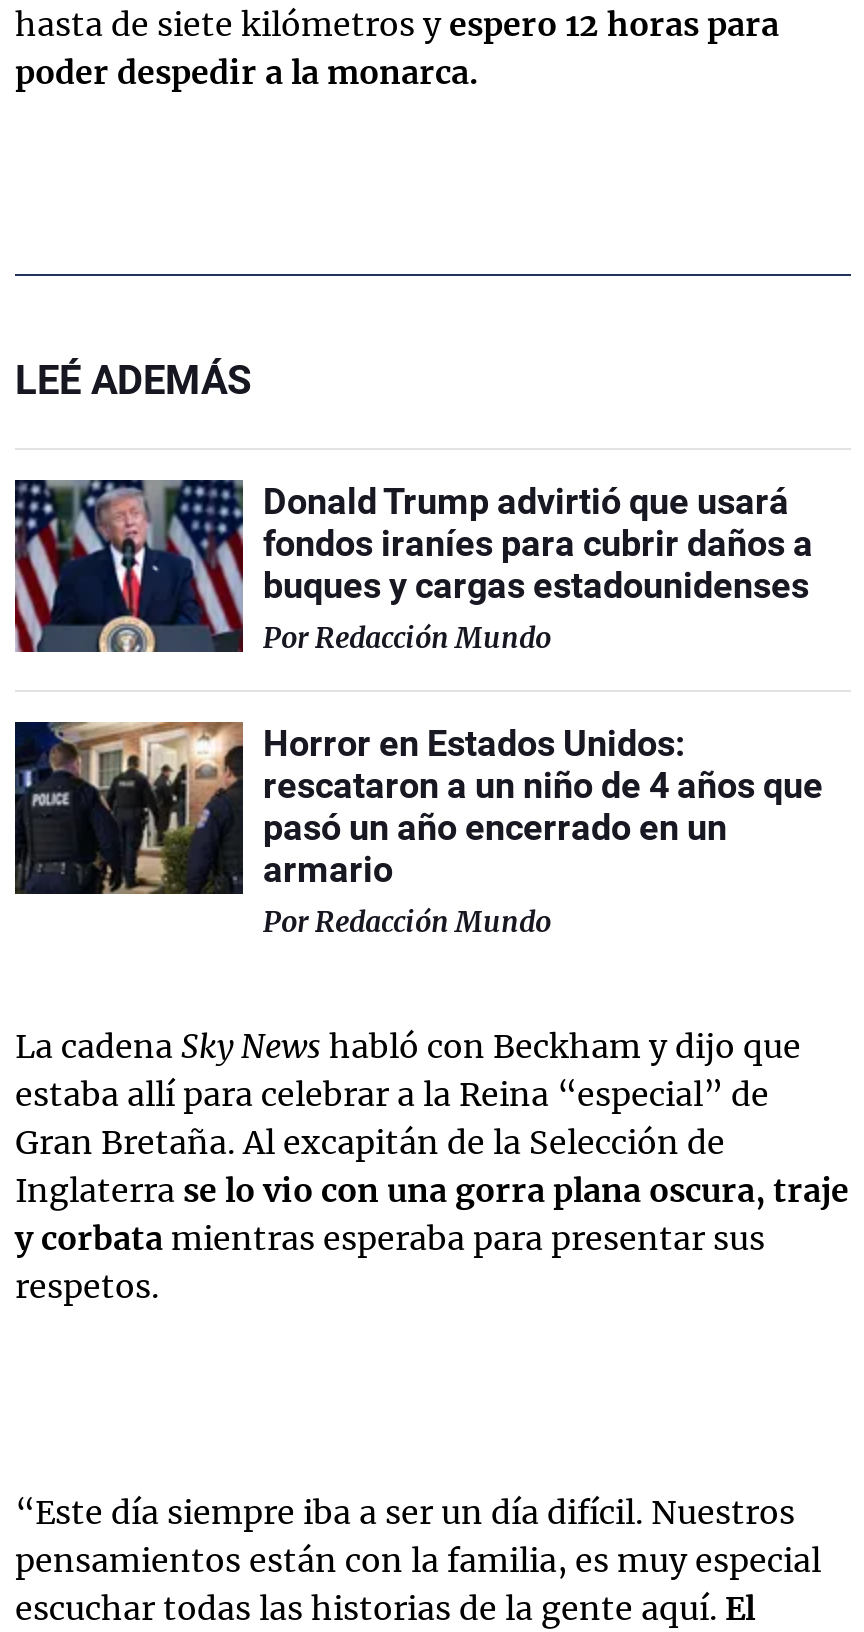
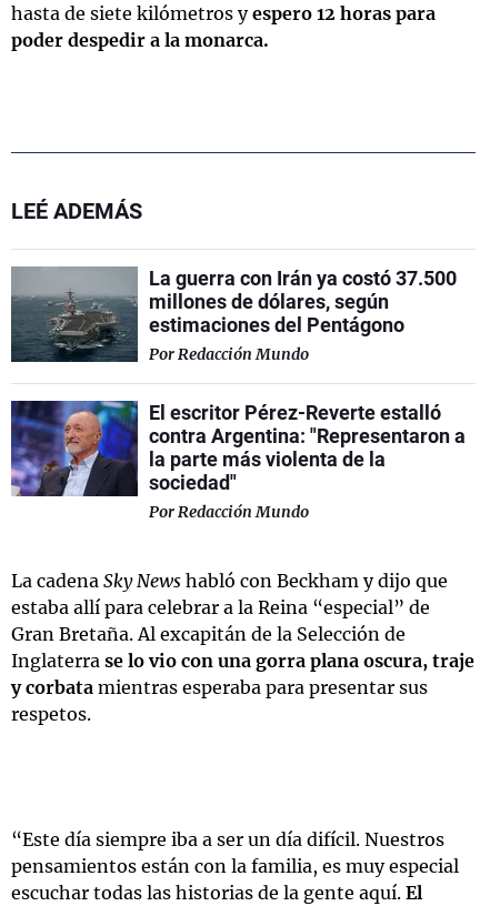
[13,479,813,654] [image] | Donald Trump advirtió que usará | fondos iraníes para cubrir daños a | buques y cargas estadounidenses -> [10,266,457,363] [image] | La guerra con Irán ya costó 37.500 | millones de dólares, según | estimaciones del Pentágono
[13,720,823,896] [image] | Horror en Estados Unidos: | rescataron a un niño de 4 años que | pasó un año encerrado en un | armario -> [10,400,466,497] [image] | El escritor Pérez-Reverte estalló | contra Argentina: "Representaron a | la parte más violenta de la | sociedad"

